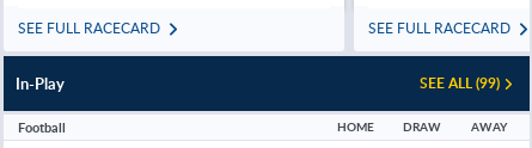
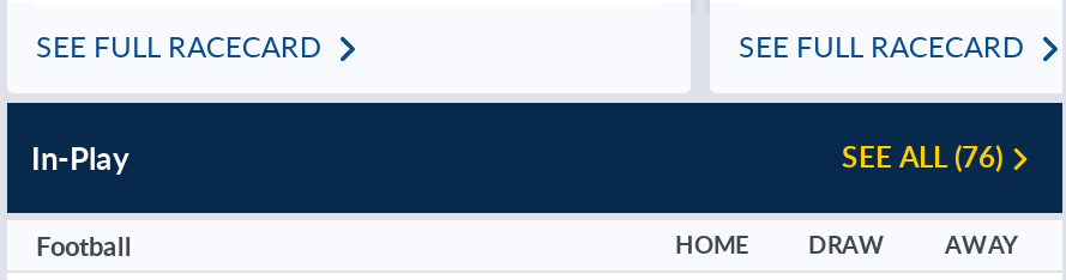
[420,73,500,93] SEE ALL (99) -> [842,137,1002,178] SEE ALL (76)

